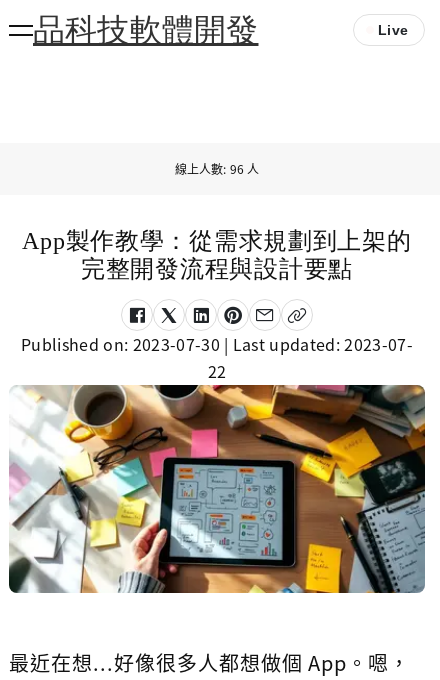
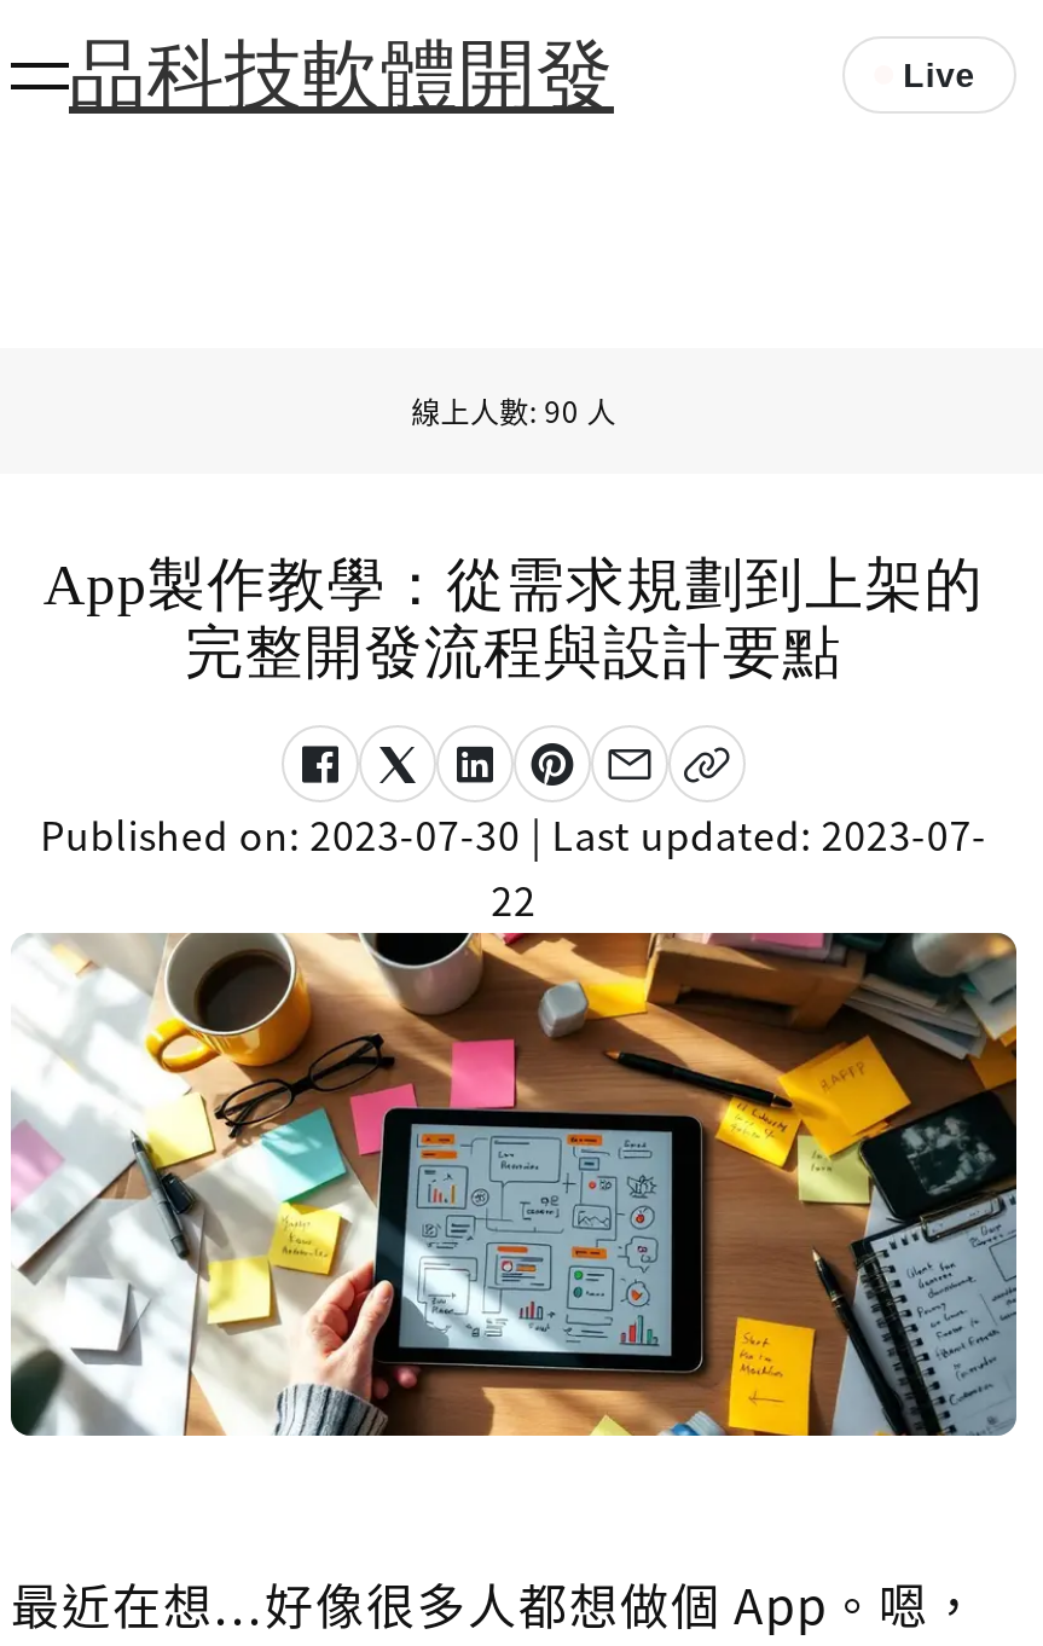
[175,160,259,177] 線上人數: 96 人 -> [411,389,616,430] 線上人數: 90 人

